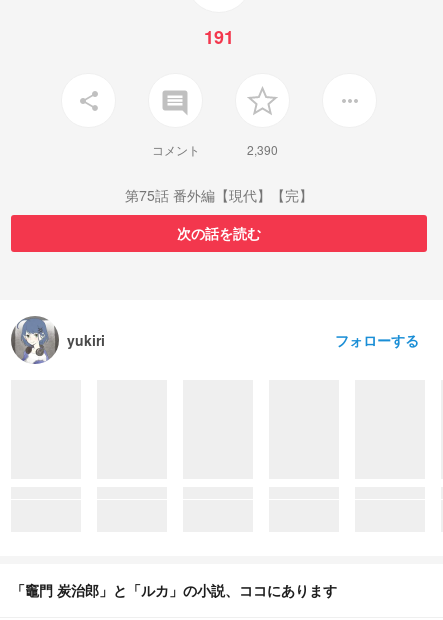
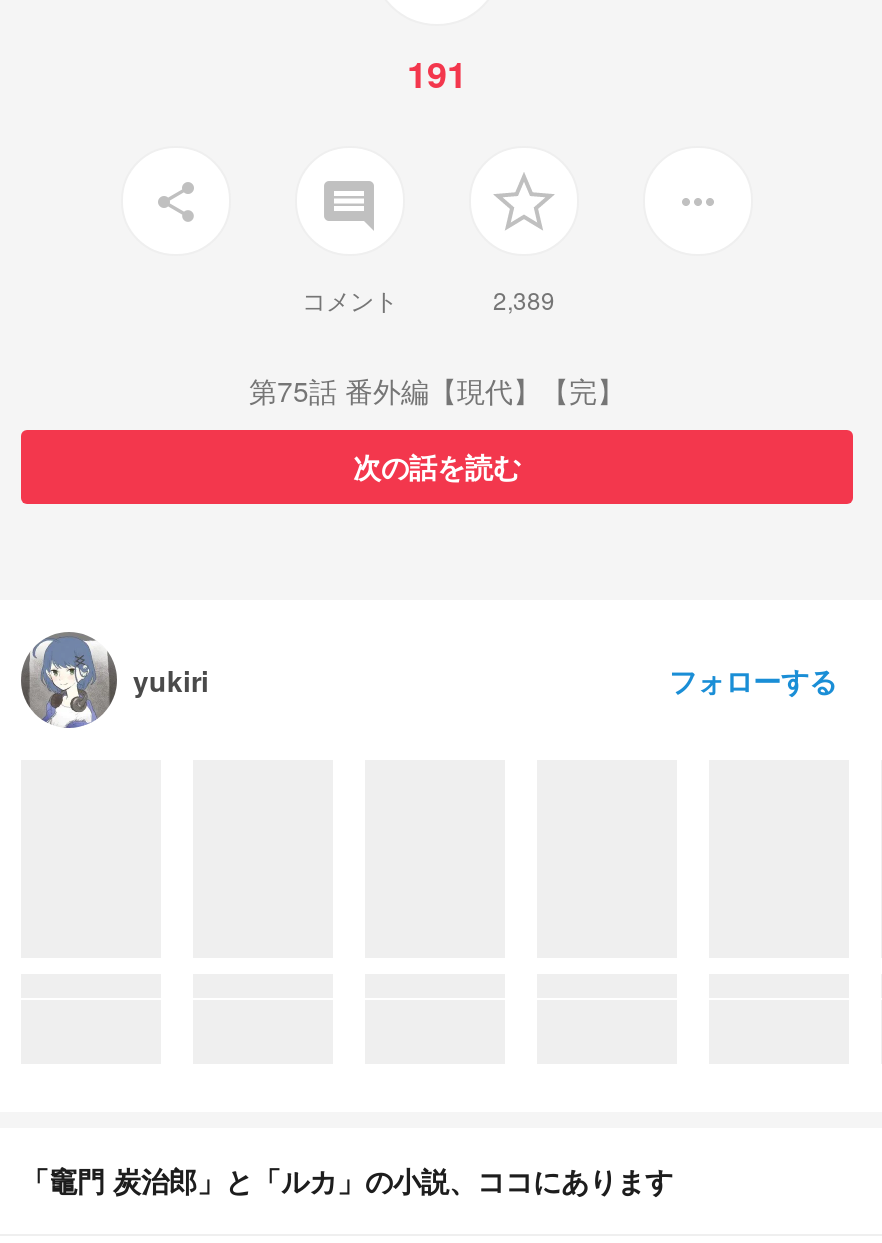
[247,141,278,158] 2,390 -> [493,282,555,316] 2,389

